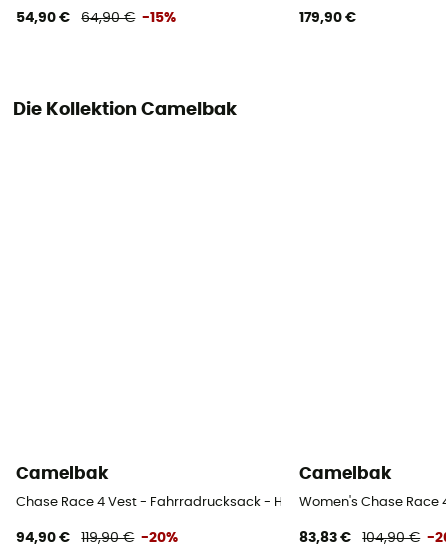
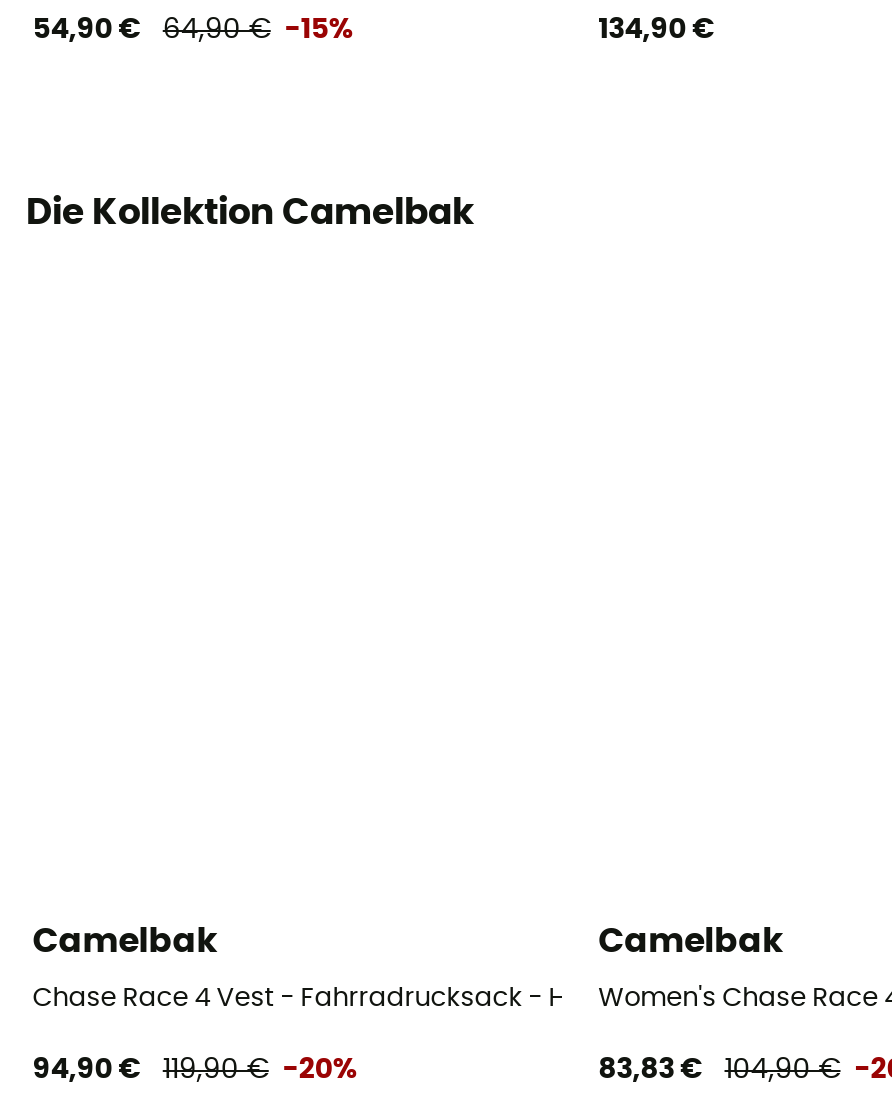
[299,11,356,25] 179,90 € -> [598,17,714,45] 134,90 €

